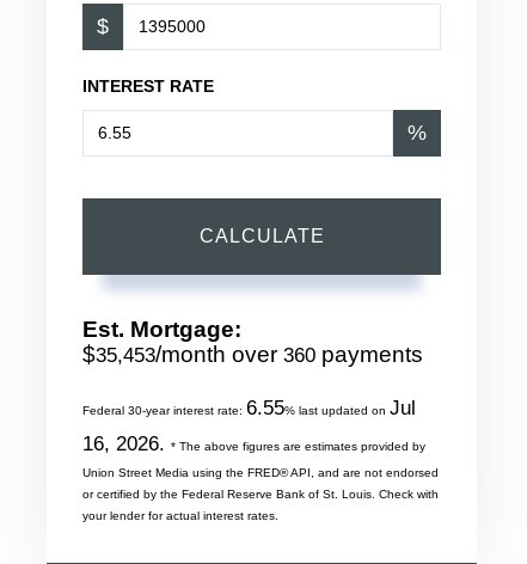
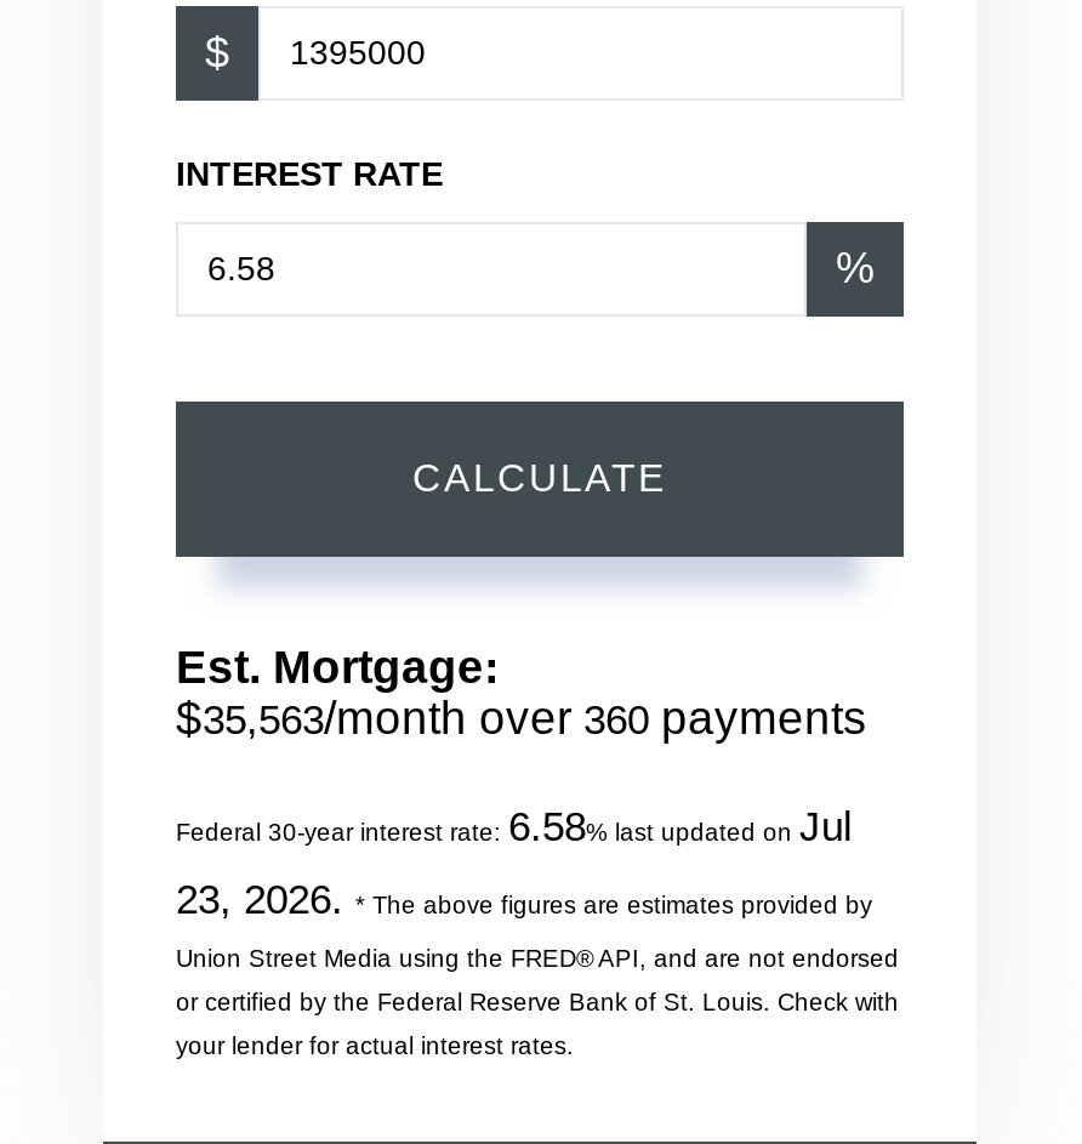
[82,341,423,366] $35,453/month over 360 payments -> [176,691,867,742] $35,563/month over 360 payments
[82,396,416,419] Federal 30-year interest rate: 6.55% last updated on Jul -> [176,803,853,849] Federal 30-year interest rate: 6.58% last updated on Jul
[82,432,425,455] 16, 2026. * The above figures are estimates provided by -> [176,876,872,922] 23, 2026. * The above figures are estimates provided by

